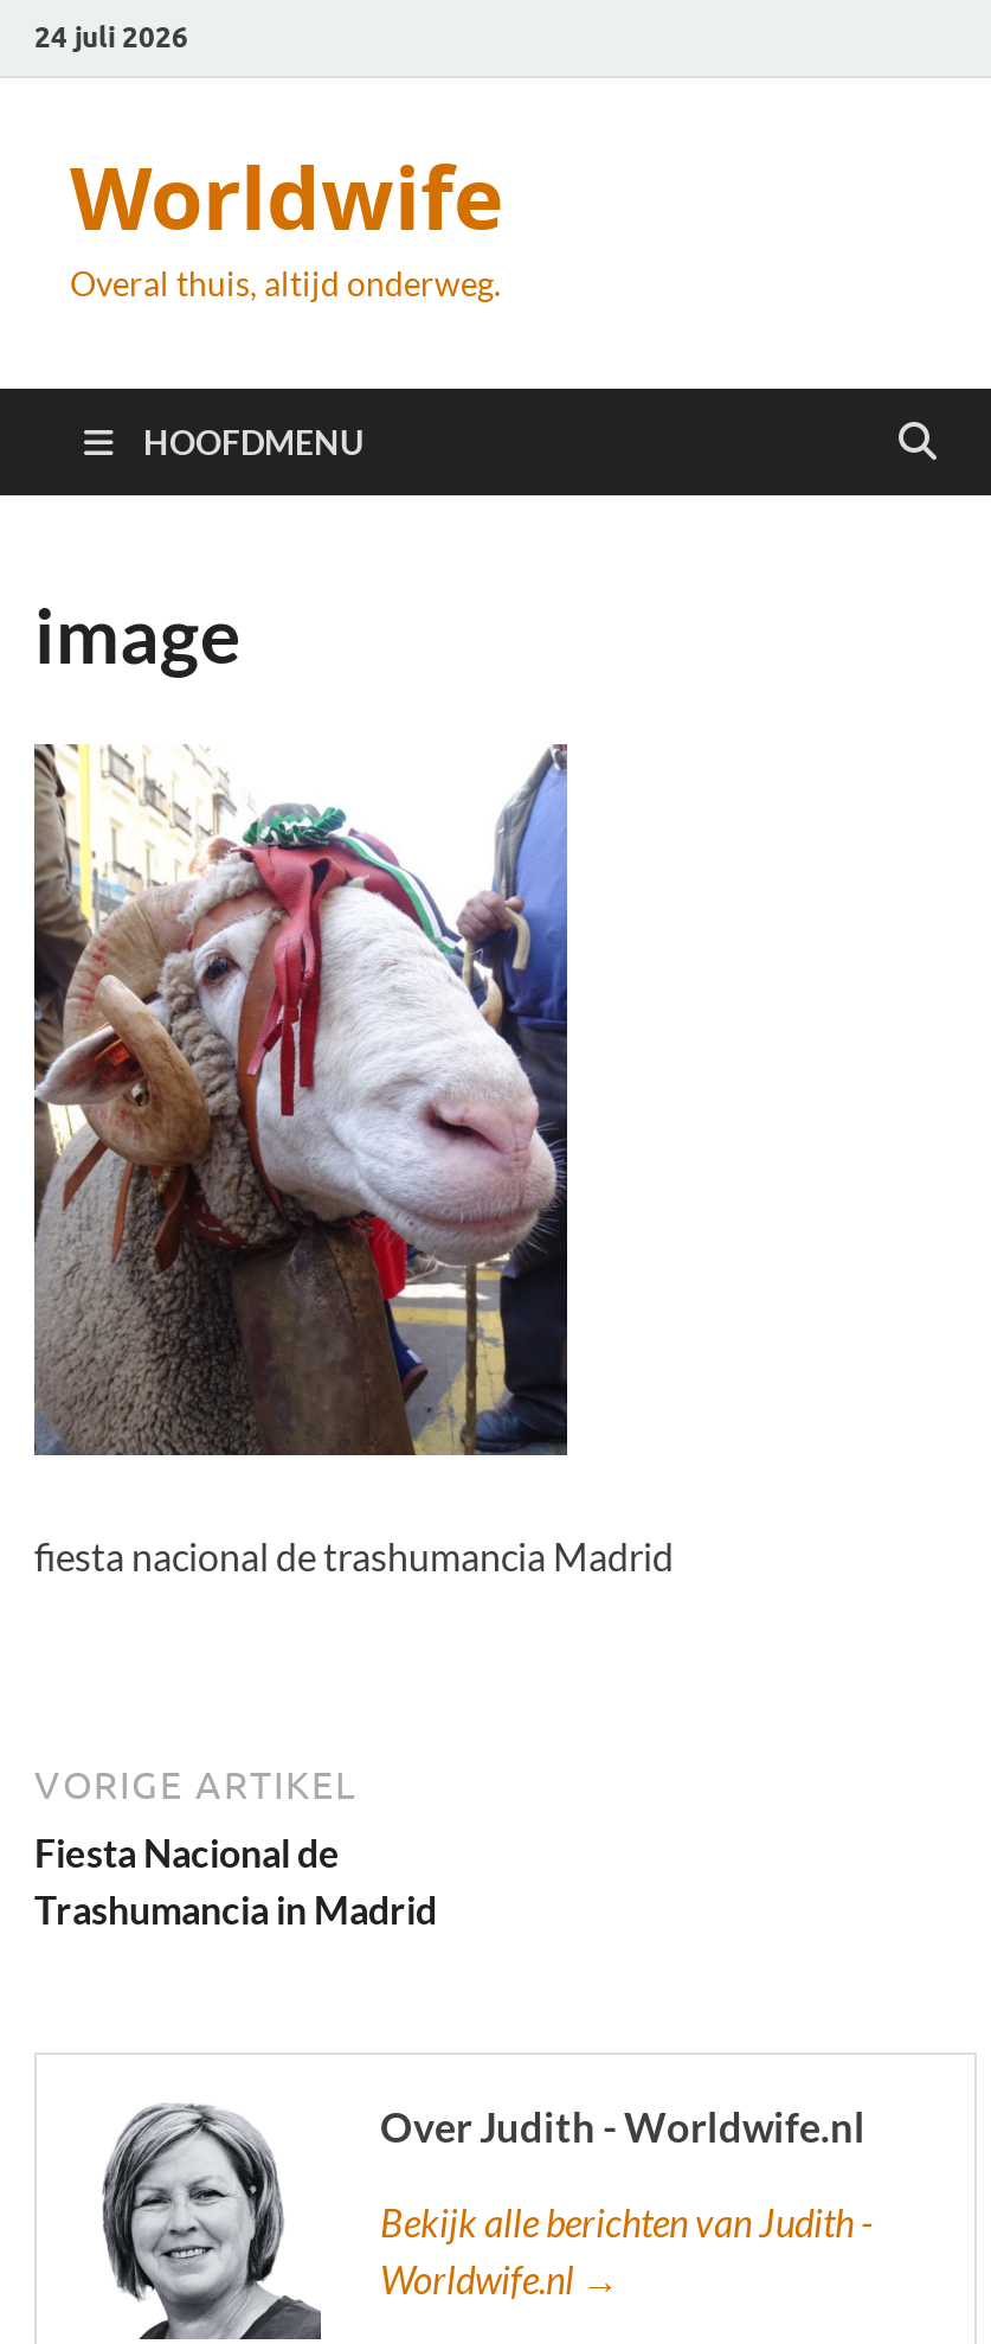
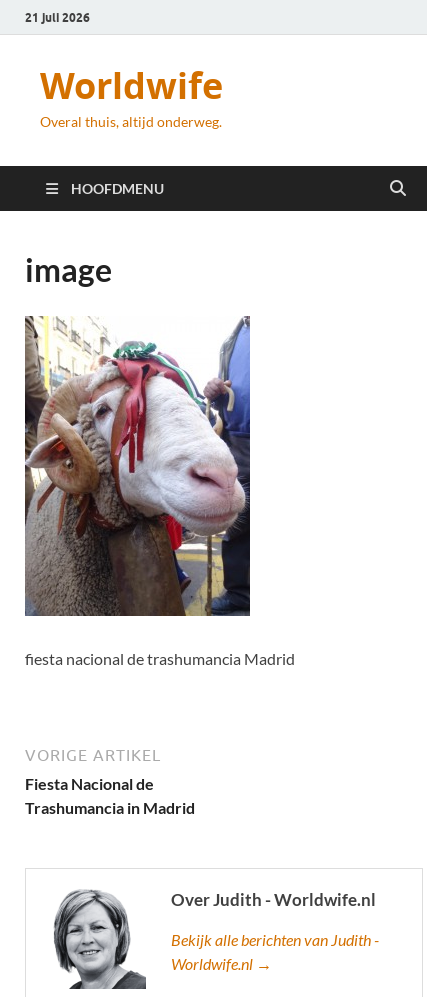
[34,18,188,53] 24 juli 2026 -> [25,9,90,24] 21 juli 2026

